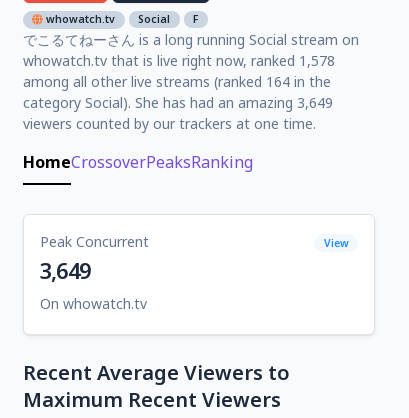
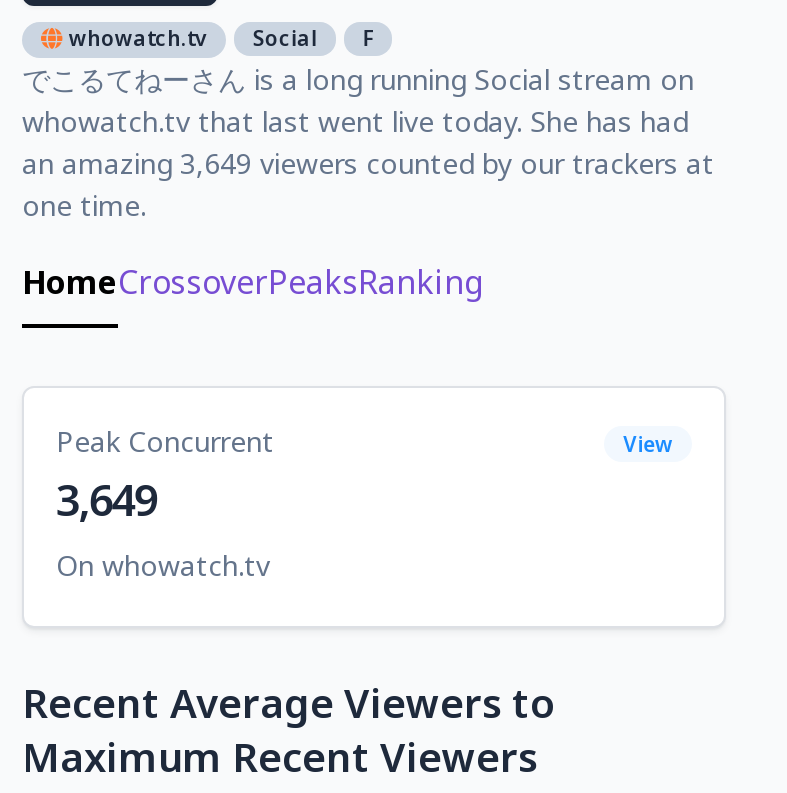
[23,51,335,133] whowatch.tv that is live right now, ranked 1,578 | among all other live streams (ranked 164 in the | category Social). She has had an amazing 3,649 | viewers counted by our trackers at one time. -> [22,102,714,224] whowatch.tv that last went live today. She has had | an amazing 3,649 viewers counted by our trackers at | one time.

